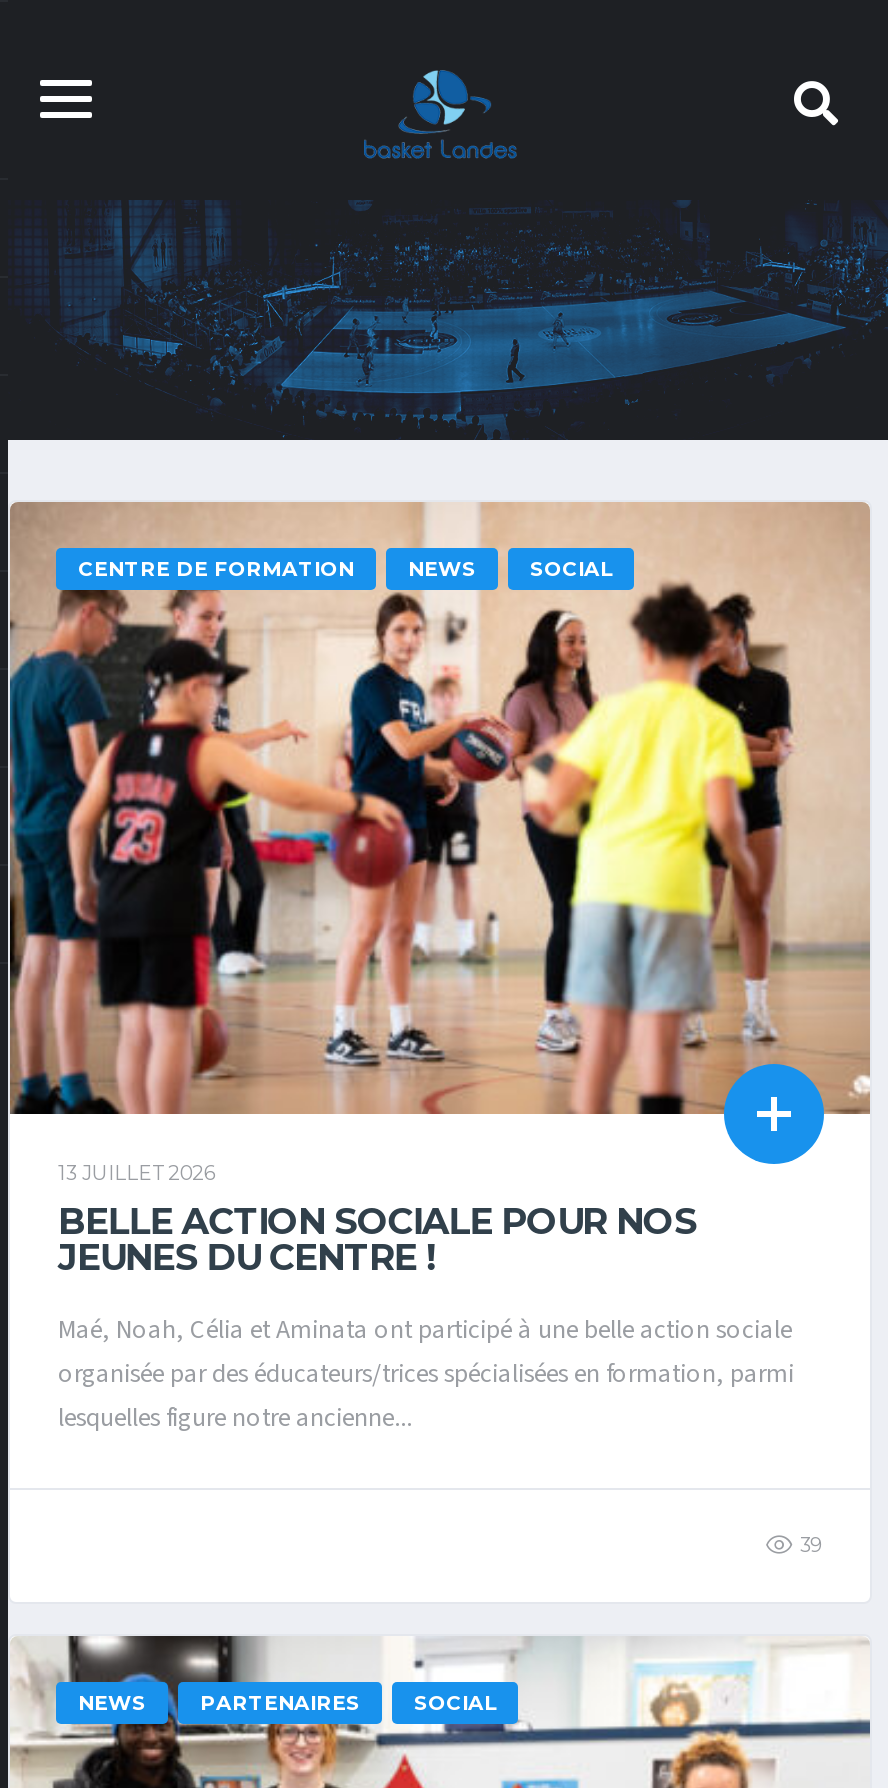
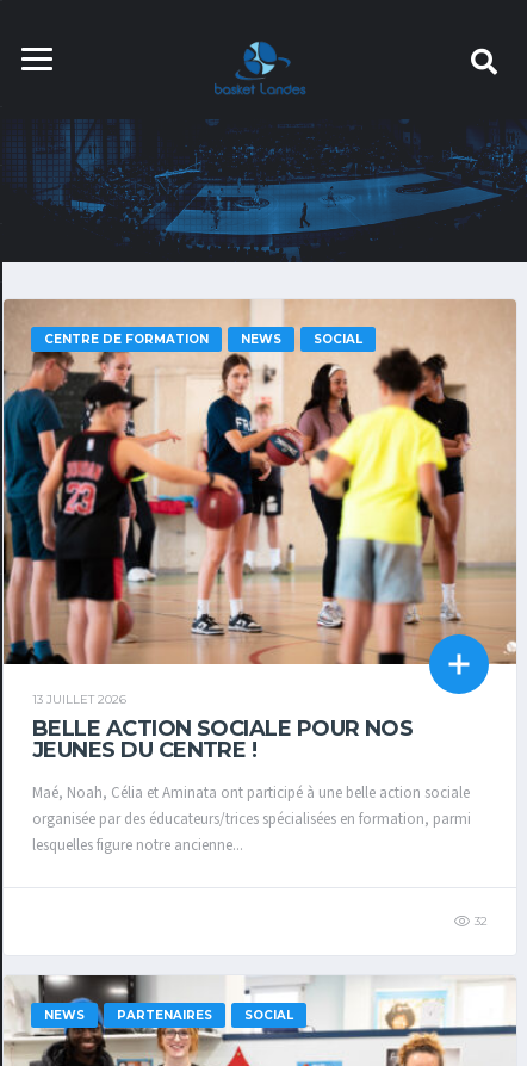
[800,1533,822,1559] 39 -> [475,914,488,930] 32

